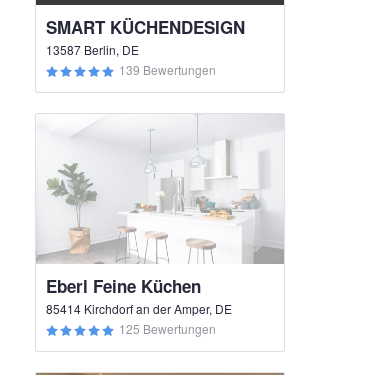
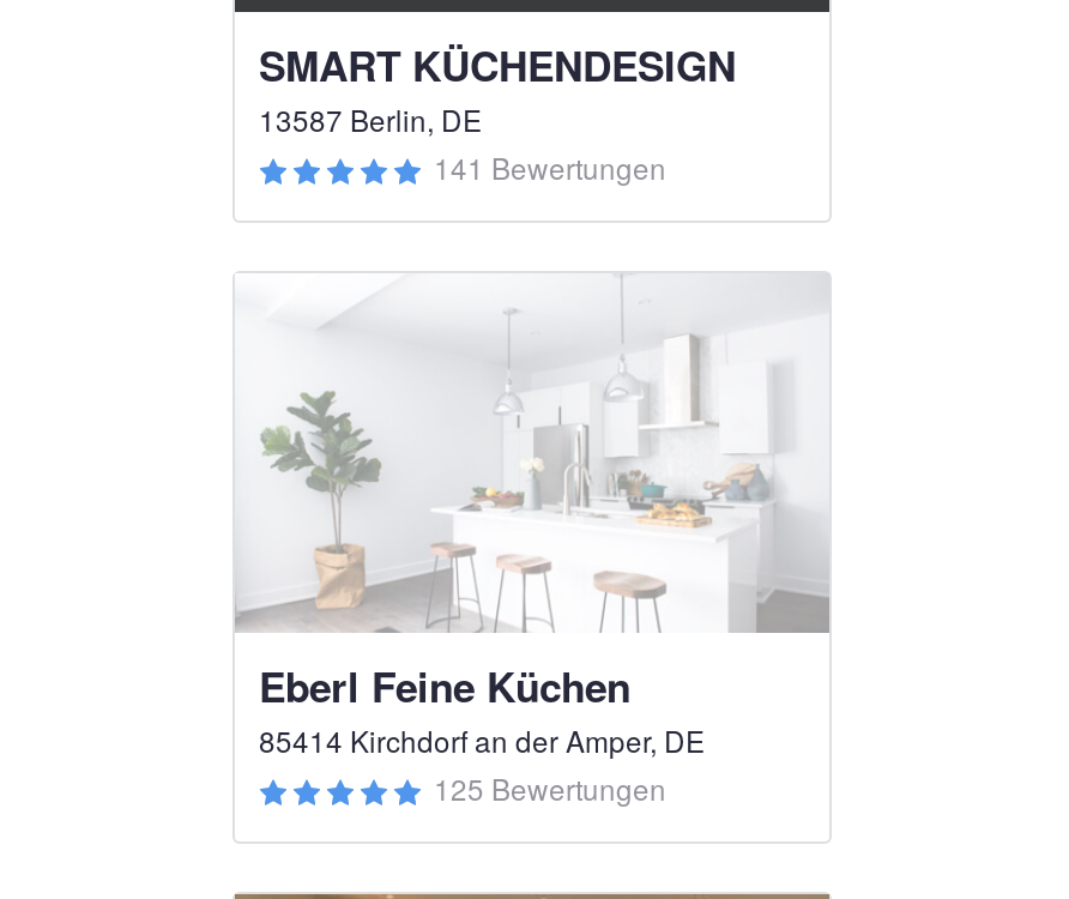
[119,61,216,78] 139 Bewertungen -> [434,147,666,187] 141 Bewertungen

